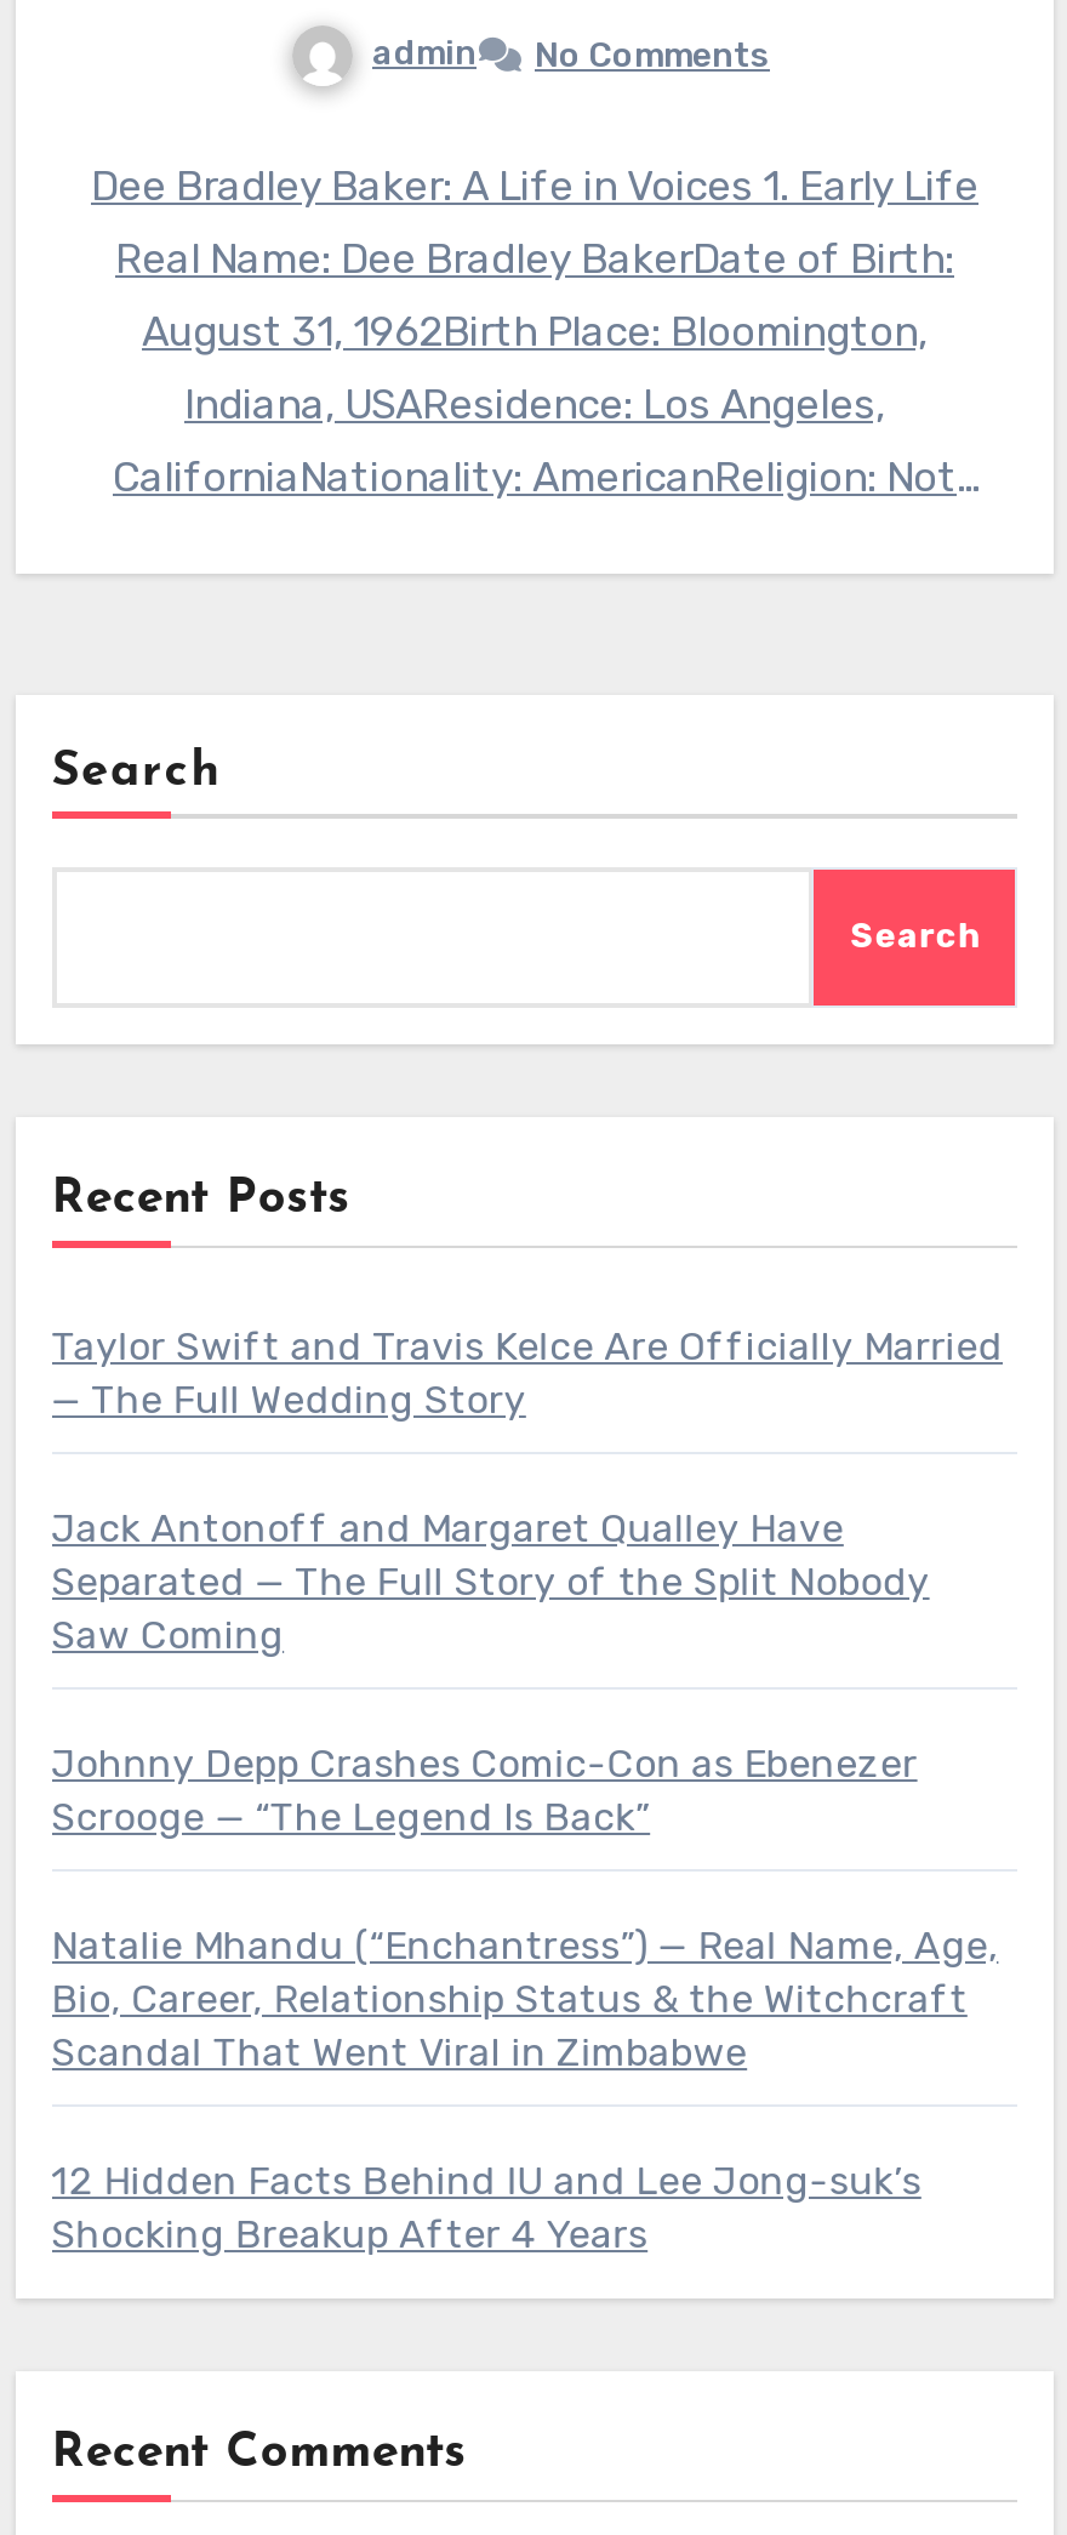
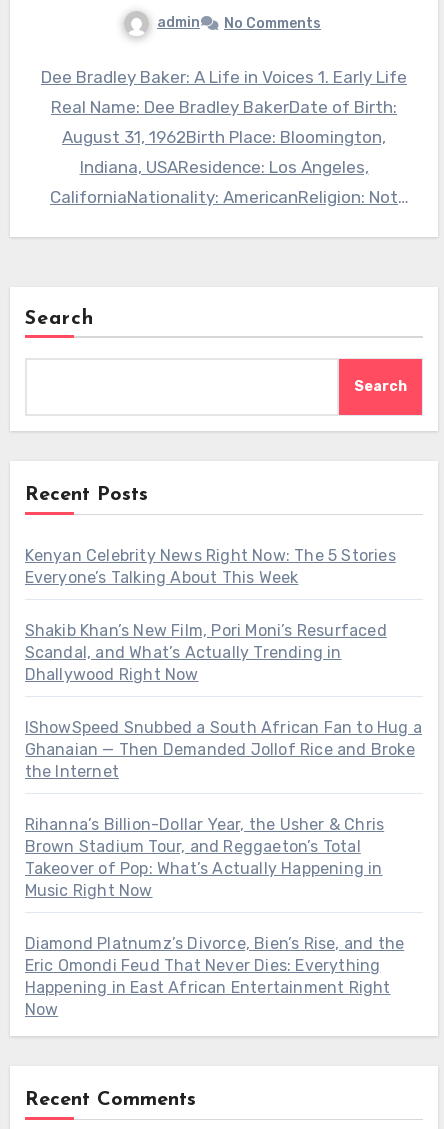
[51,1323,1003,1422] Taylor Swift and Travis Kelce Are Officially Married | — The Full Wedding Story -> [25,546,396,587] Kenyan Celebrity News Right Now: The 5 Stories | Everyone’s Talking About This Week
[51,1505,930,1658] Jack Antonoff and Margaret Qualley Have | Separated — The Full Story of the Split Nobody | Saw Coming -> [25,621,387,684] Shakib Khan’s New Film, Pori Moni’s Resurfaced | Scandal, and What’s Actually Trending in | Dhallywood Right Now
[51,1740,917,1840] Johnny Depp Crashes Comic-Con as Ebenezer | Scrooge — “The Legend Is Back” -> [25,718,422,781] IShowSpeed Snubbed a South African Fan to Hug a | Ghanaian — Then Demanded Jollof Rice and Broke | the Internet
[51,1922,998,2075] Natalie Mhandu (“Enchantress”) — Real Name, Age, | Bio, Career, Relationship Status & the Witchcraft | Scandal That Went Viral in Zimbabwe -> [25,815,384,900] Rihanna’s Billion-Dollar Year, the Usher & Chris | Brown Stadium Tour, and Reggaeton’s Total | Takeover of Pop: What’s Actually Happening in | Music Right Now
[51,2157,921,2257] 12 Hidden Facts Behind IU and Lee Jong-suk’s | Shocking Breakup After 4 Years -> [25,934,404,1019] Diamond Platnumz’s Divorce, Bien’s Rise, and the | Eric Omondi Feud That Never Dies: Everything | Happening in East African Entertainment Right | Now

